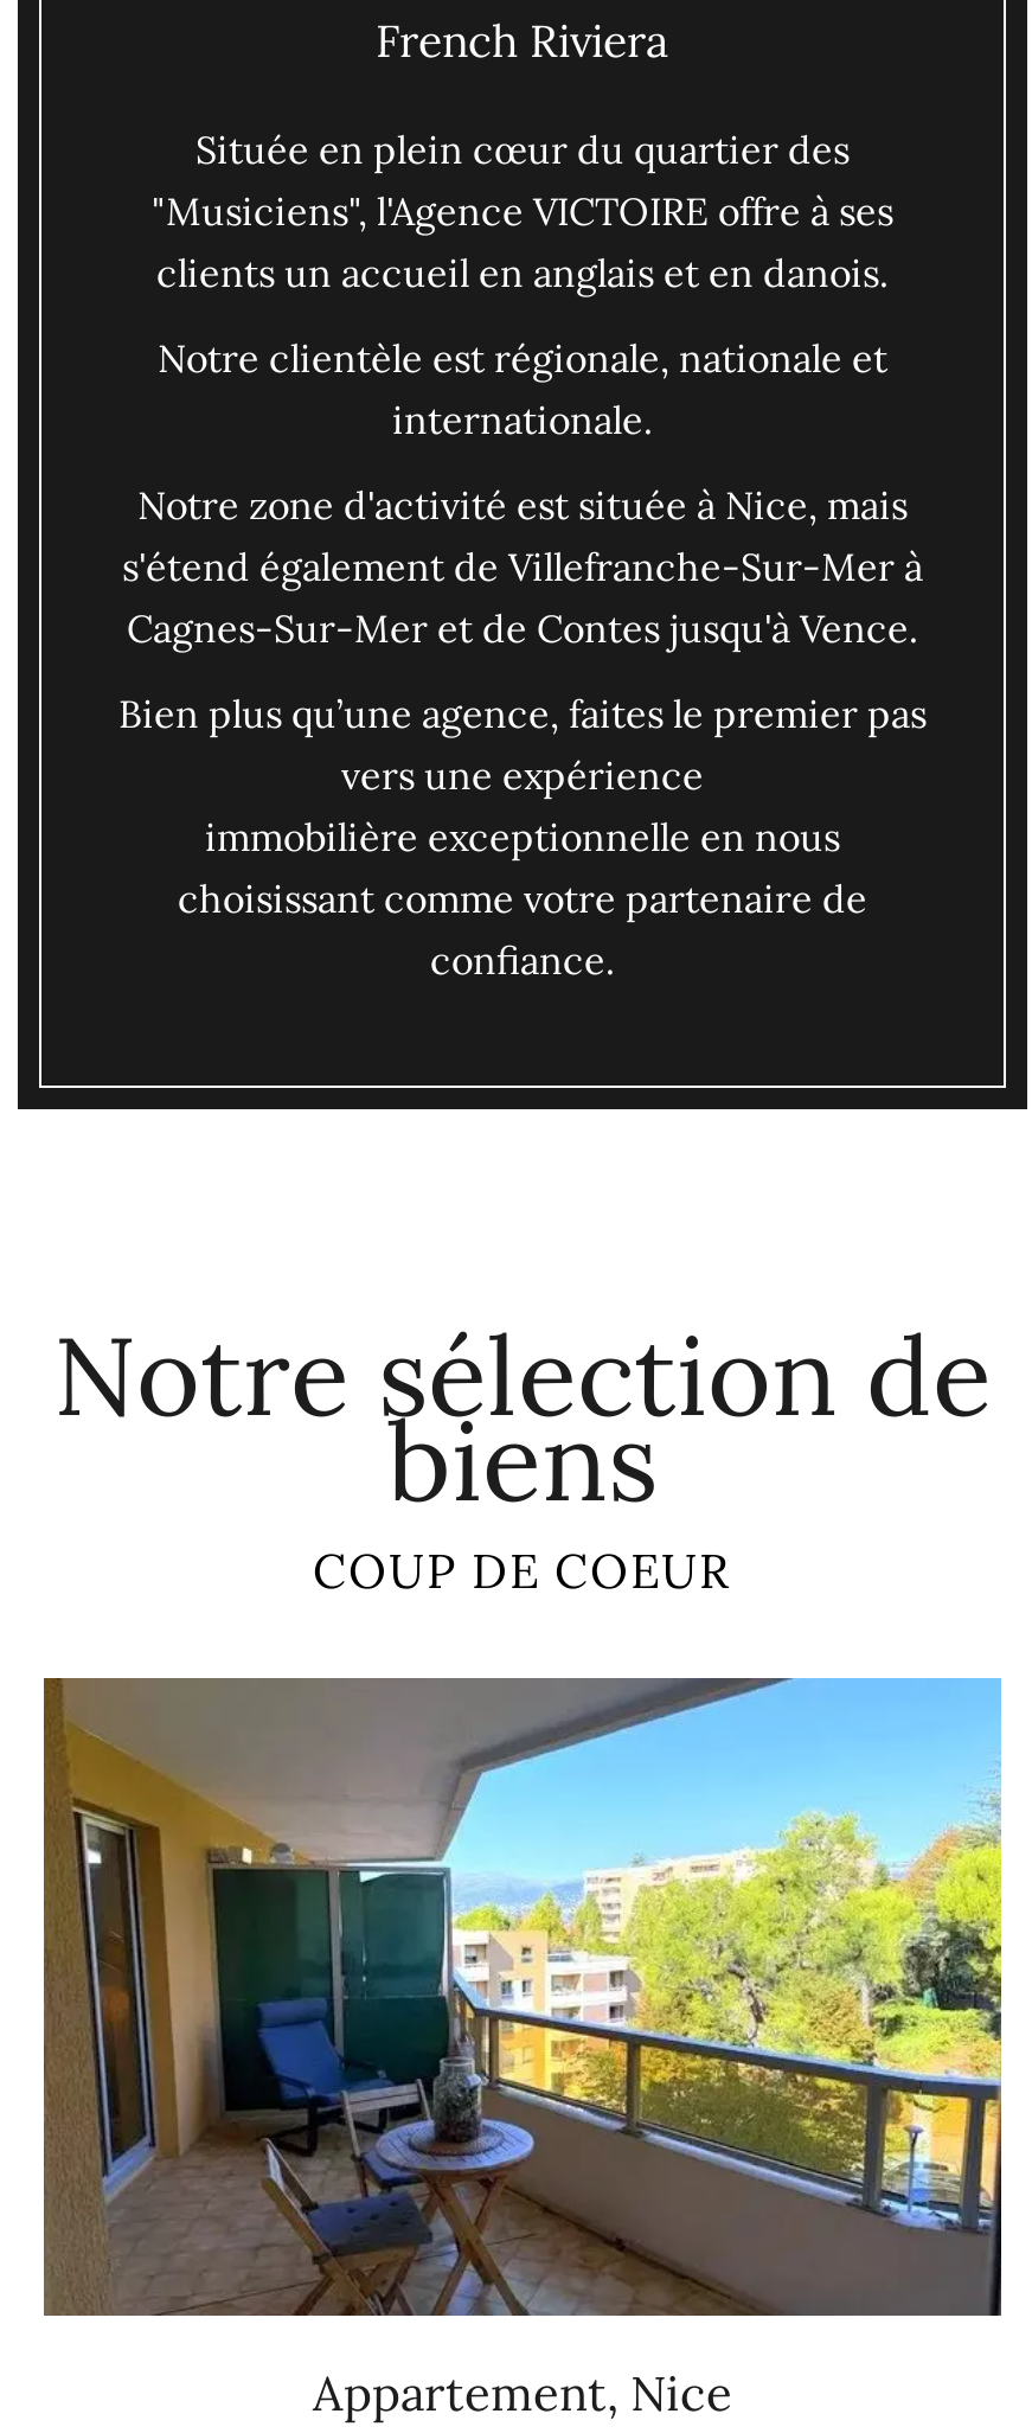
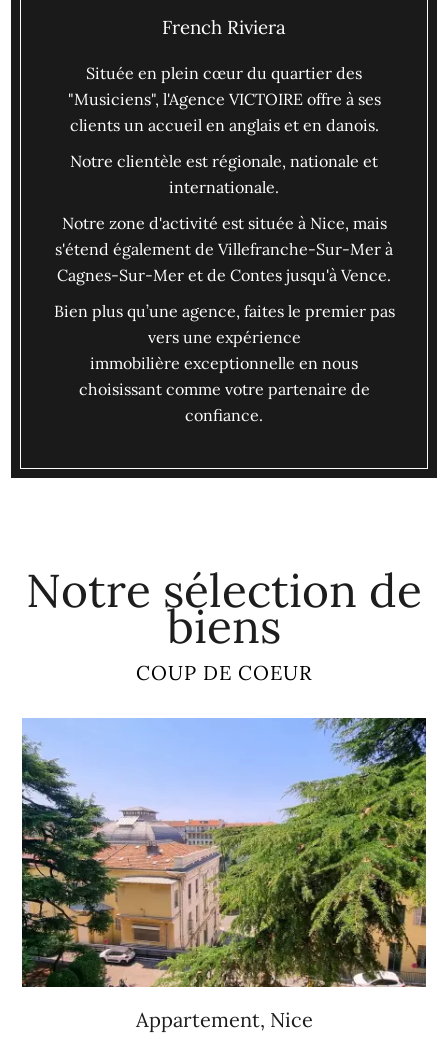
[41,1676,1004,2318] [image] -> [21,717,427,988] [image]

